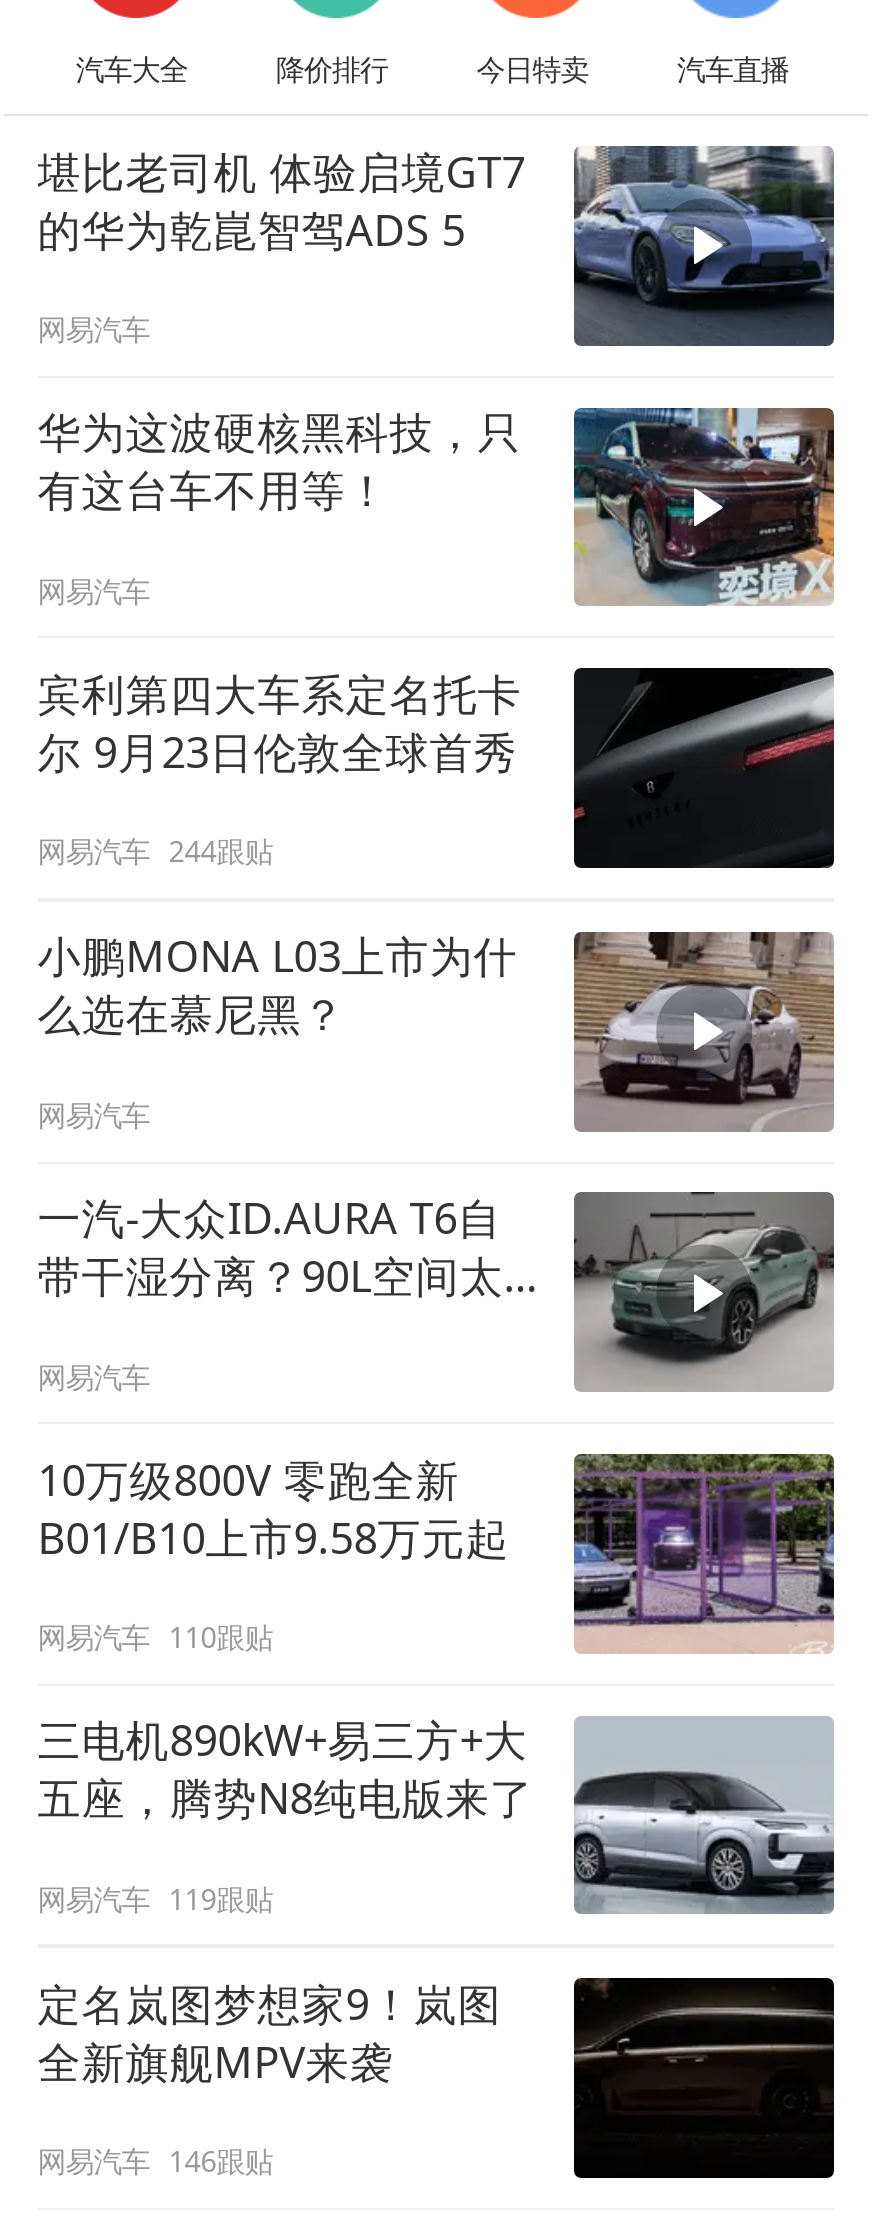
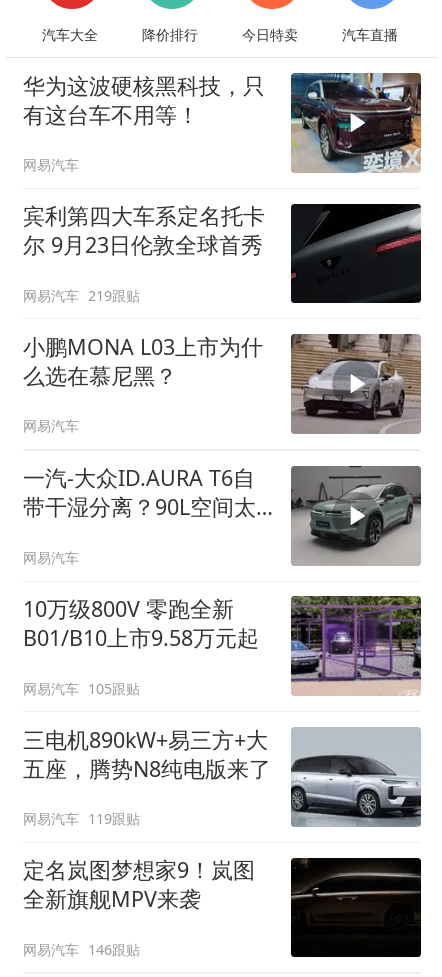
[37,141,836,348] [image] | 堪比老司机 体验启境GT7 | 的华为乾崑智驾ADS 5 | 网易汽车 -> none
[37,833,273,871] 网易汽车 244跟贴 -> [23,286,140,305] 网易汽车 219跟贴
[37,1618,273,1656] 网易汽车 110跟贴 -> [23,679,140,698] 网易汽车 105跟贴

